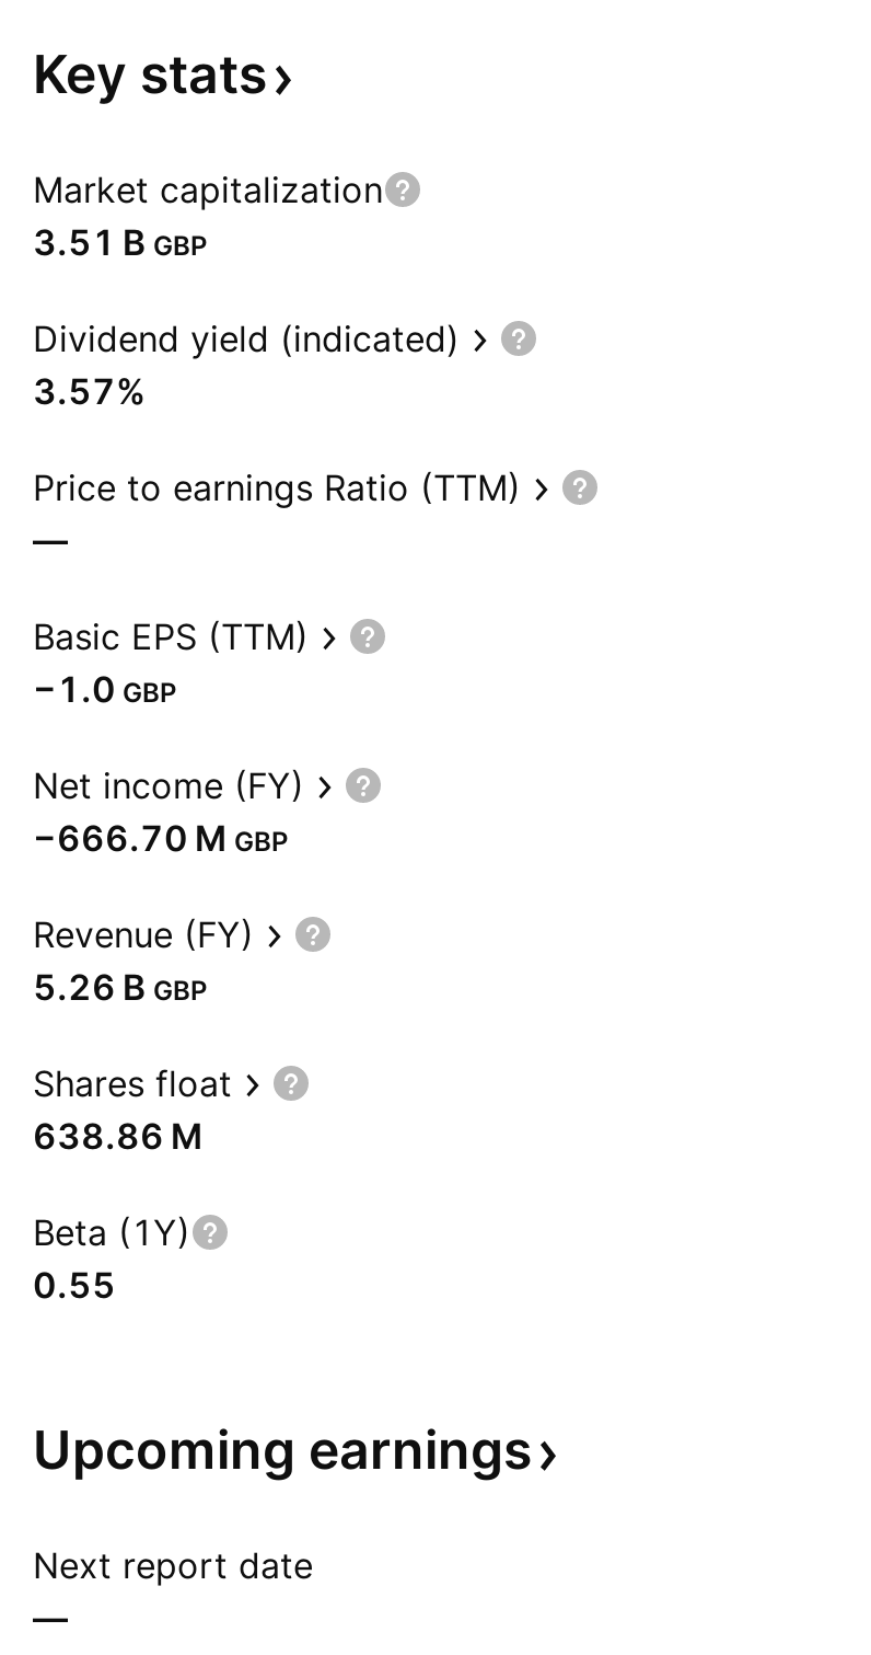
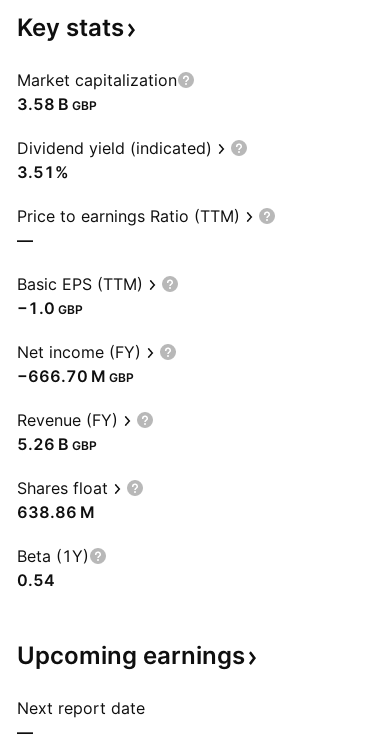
[33,220,208,264] 3.51 B GBP -> [17,94,97,114] 3.58 B GBP
[33,369,147,413] 3.57% -> [17,162,69,182] 3.51%
[33,1263,116,1307] 0.55 -> [17,570,55,590] 0.54

